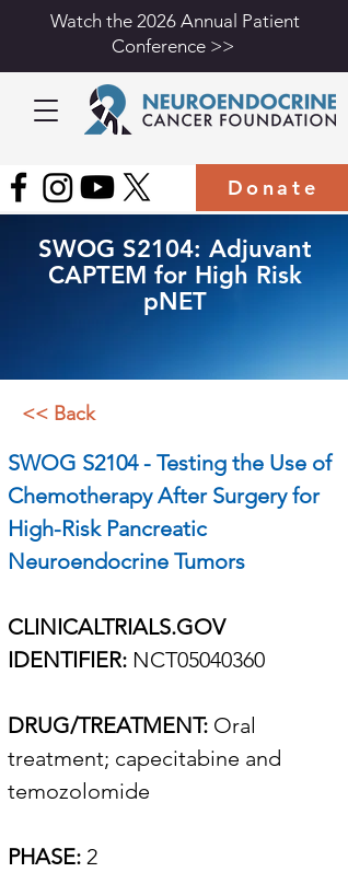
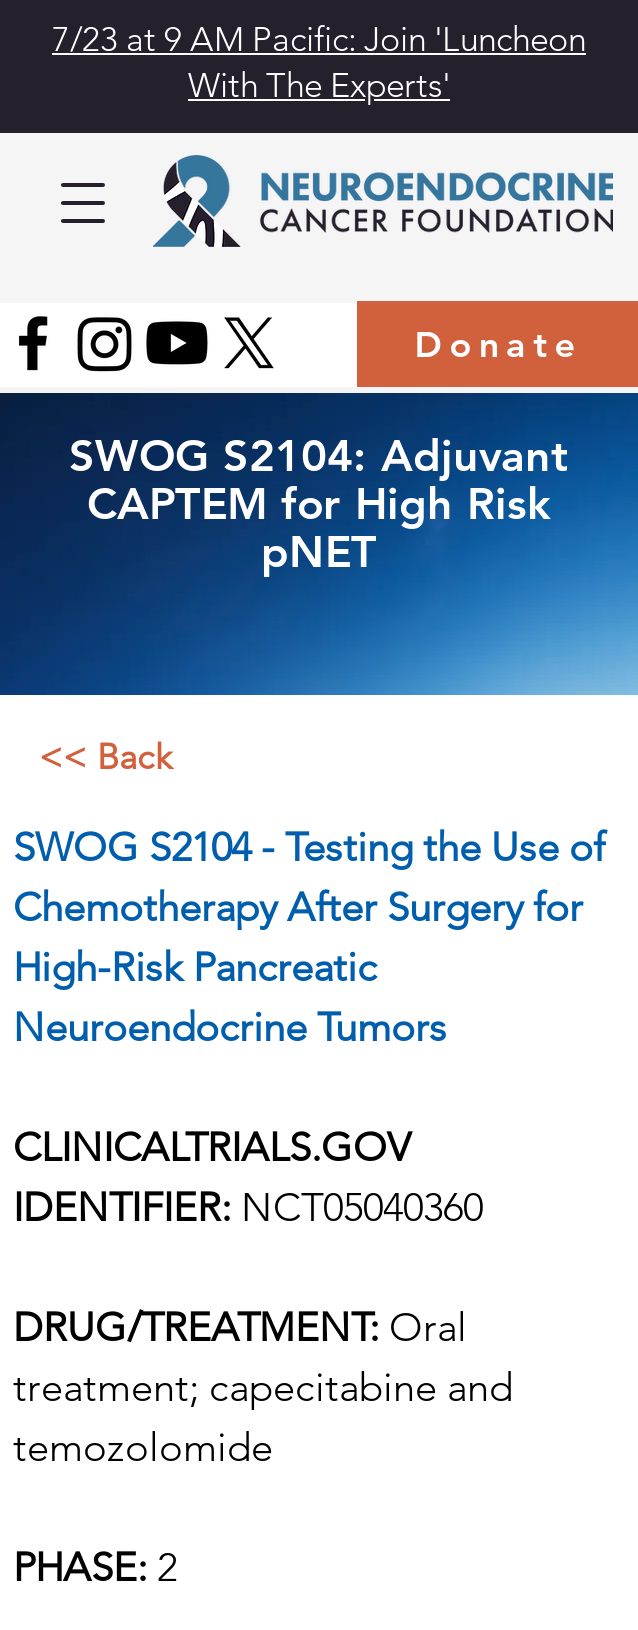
[50,10,300,57] Watch the 2026 Annual Patient | Conference >> -> [52,19,586,105] 7/23 at 9 AM Pacific: Join 'Luncheon | With The Experts'

